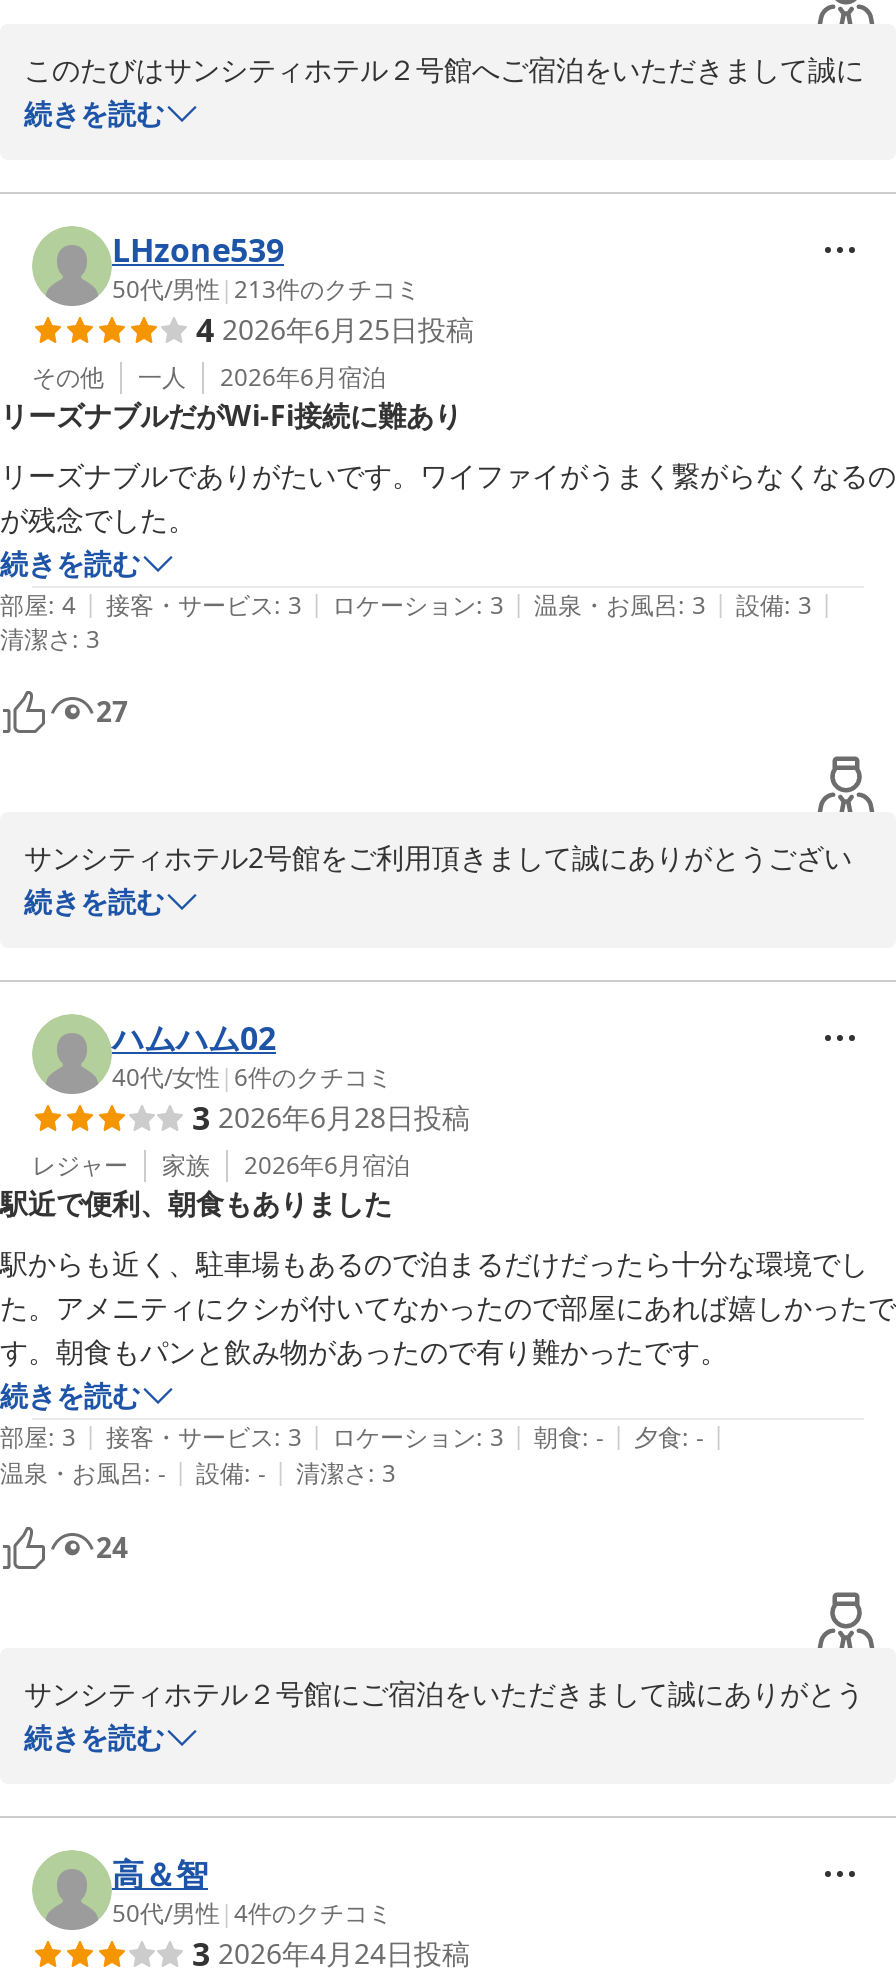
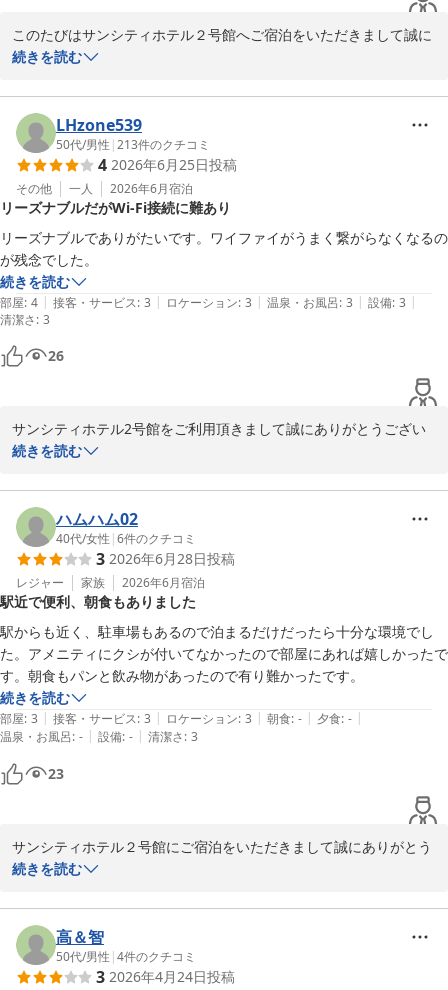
[96,692,128,730] 27 -> [48,346,64,365] 26
[96,1528,128,1566] 24 -> [48,764,64,783] 23

